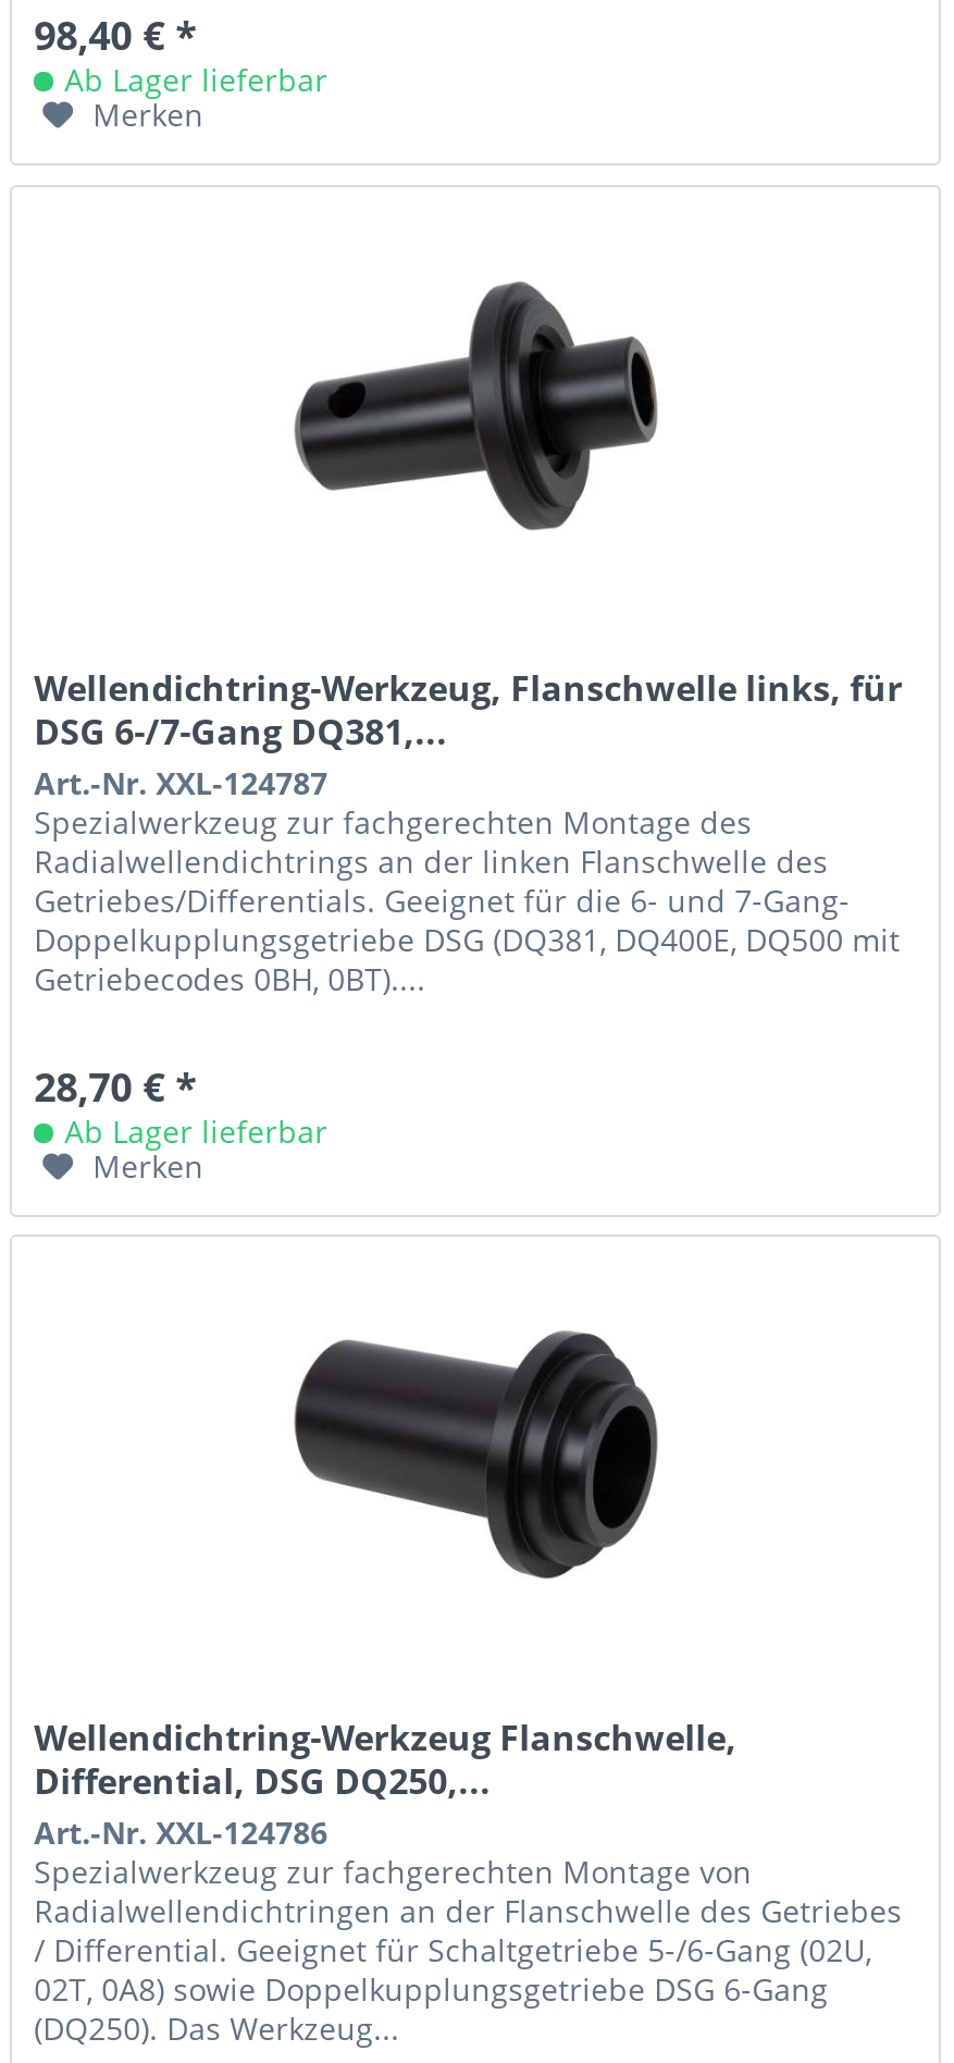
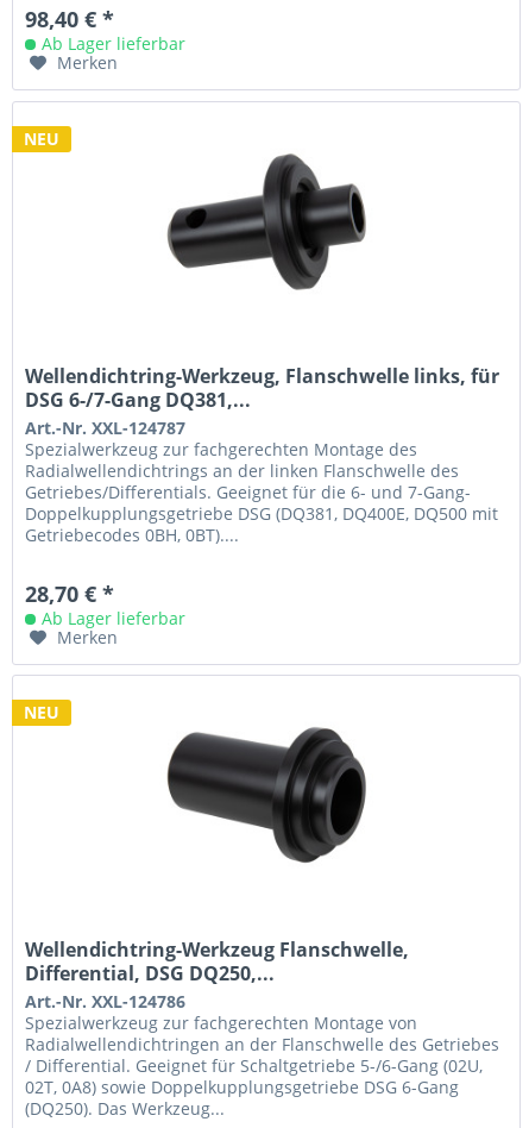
none -> [24,127,60,149] NEU
none -> [24,701,60,724] NEU

